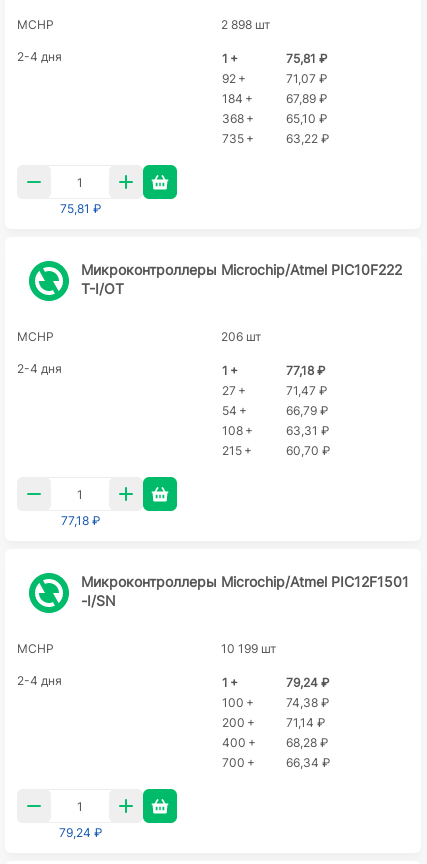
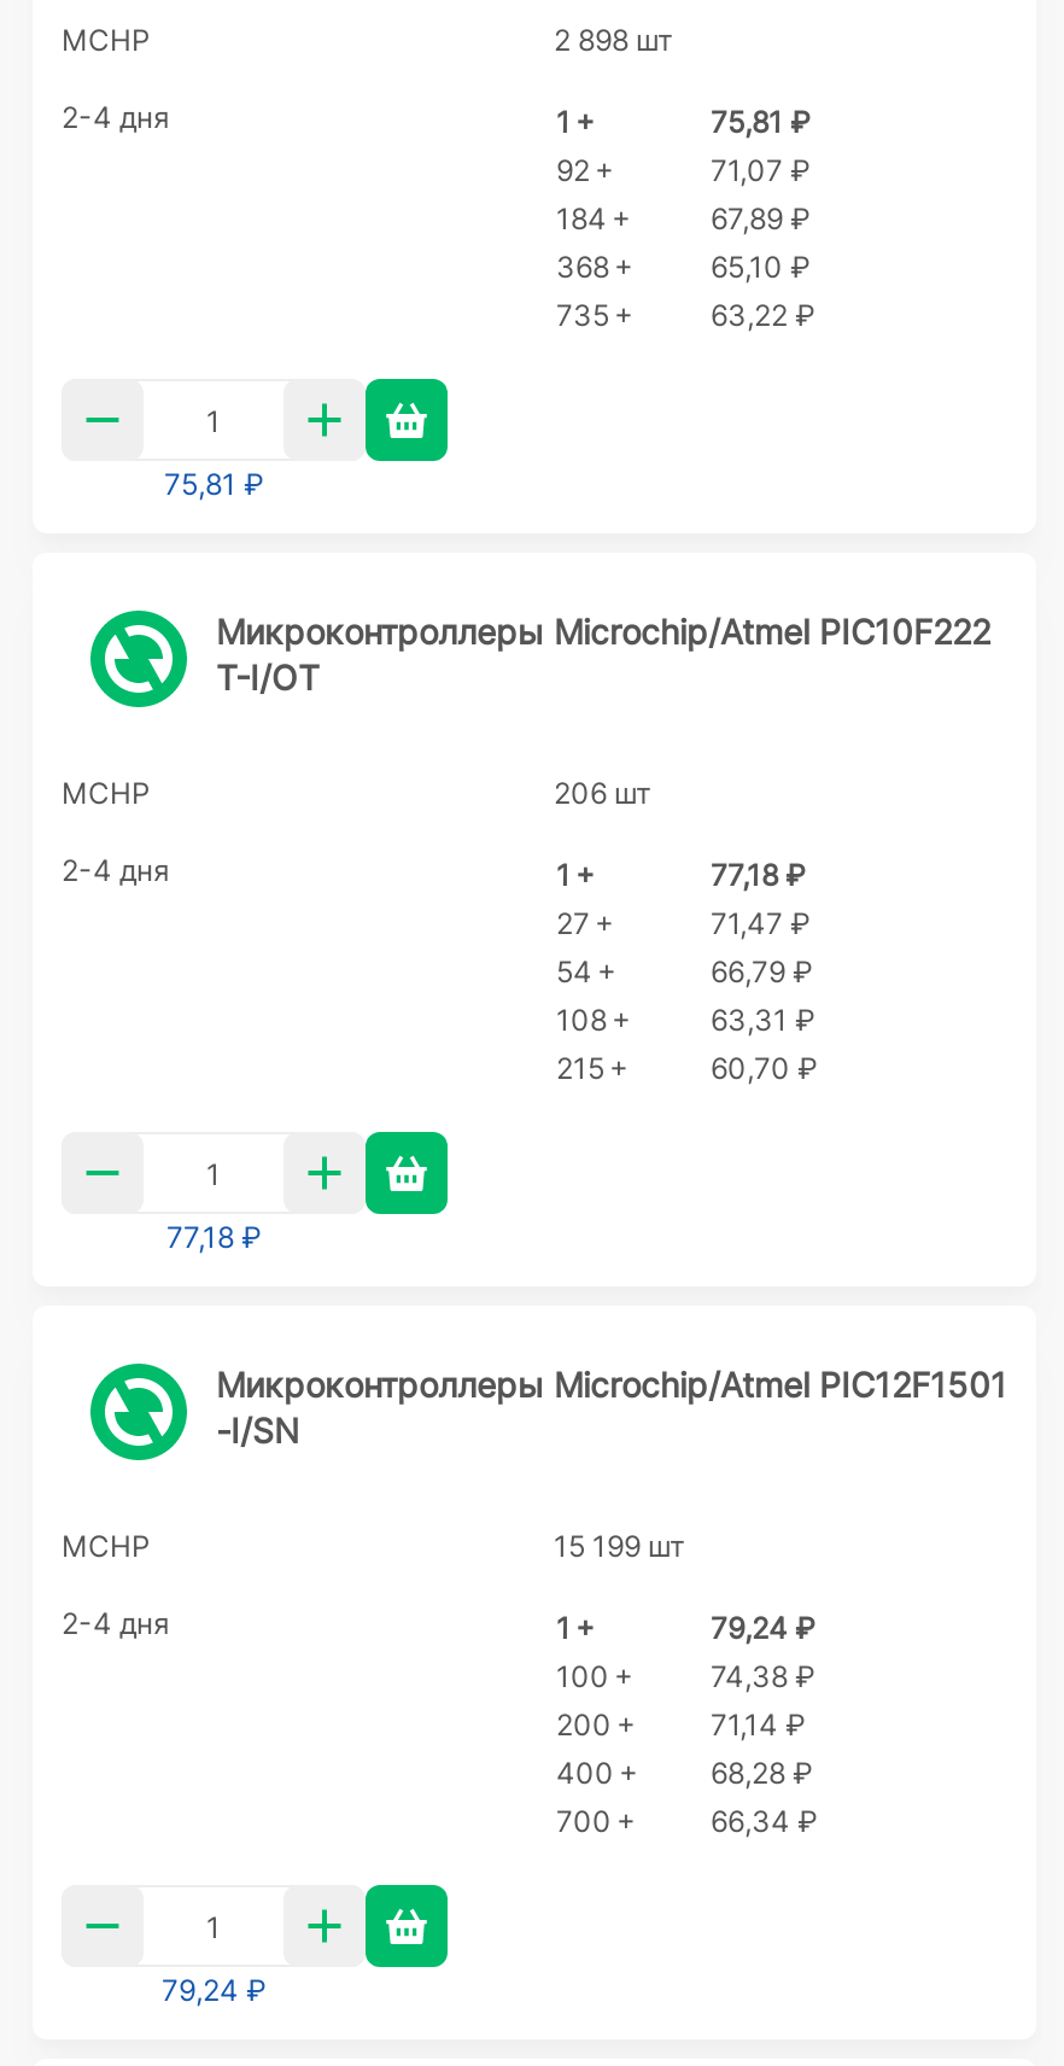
[221,641,276,656] 10 199 шт -> [554,1528,684,1564] 15 199 шт

